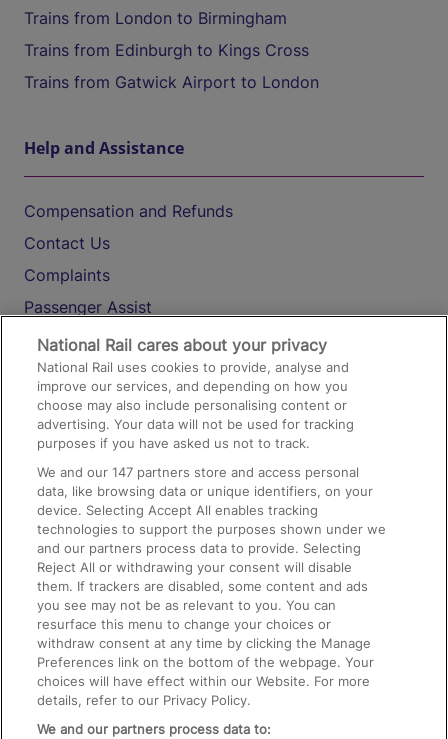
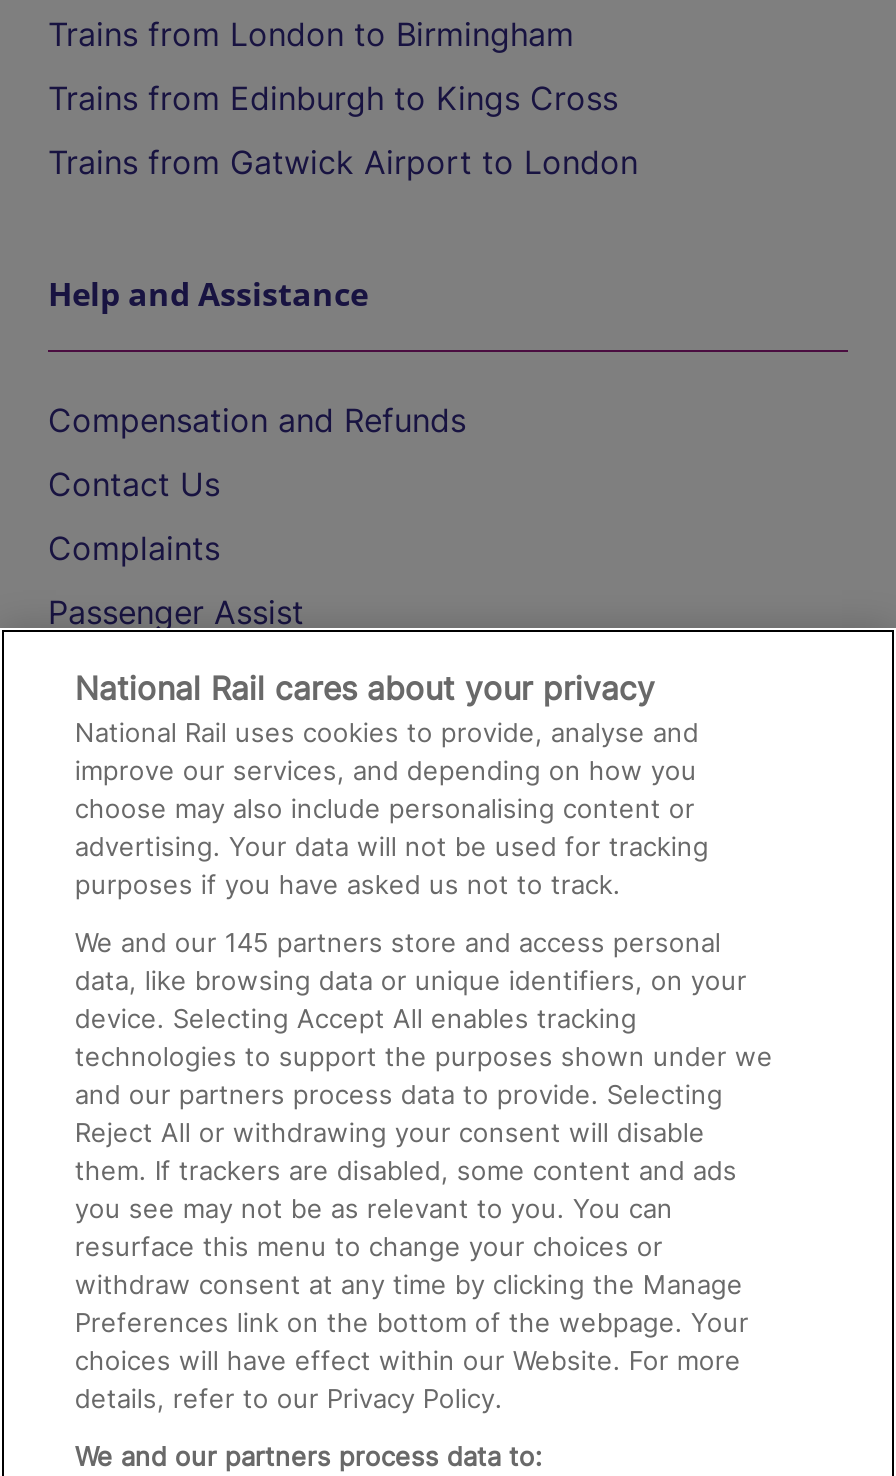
[37,464,359,480] We and our 147 partners store and access personal -> [75,926,721,958] We and our 145 partners store and access personal

